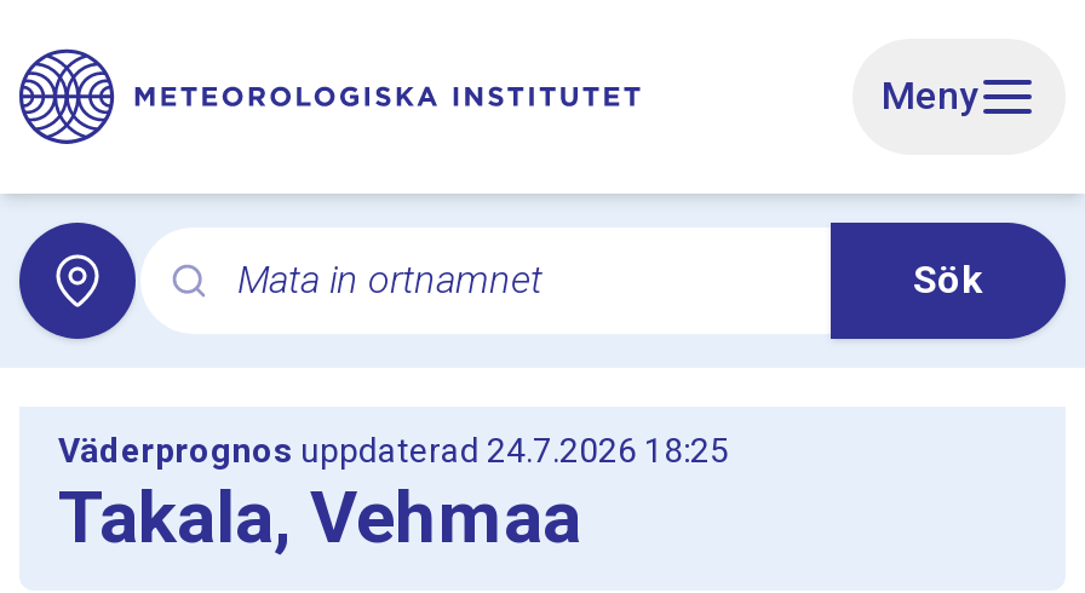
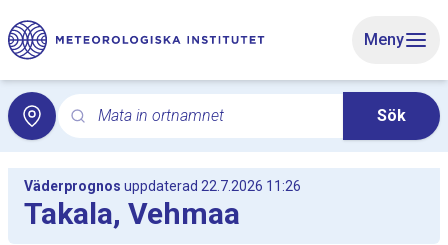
[58,431,729,470] Väderprognos uppdaterad 24.7.2026 18:25 -> [24,178,301,194] Väderprognos uppdaterad 22.7.2026 11:26

